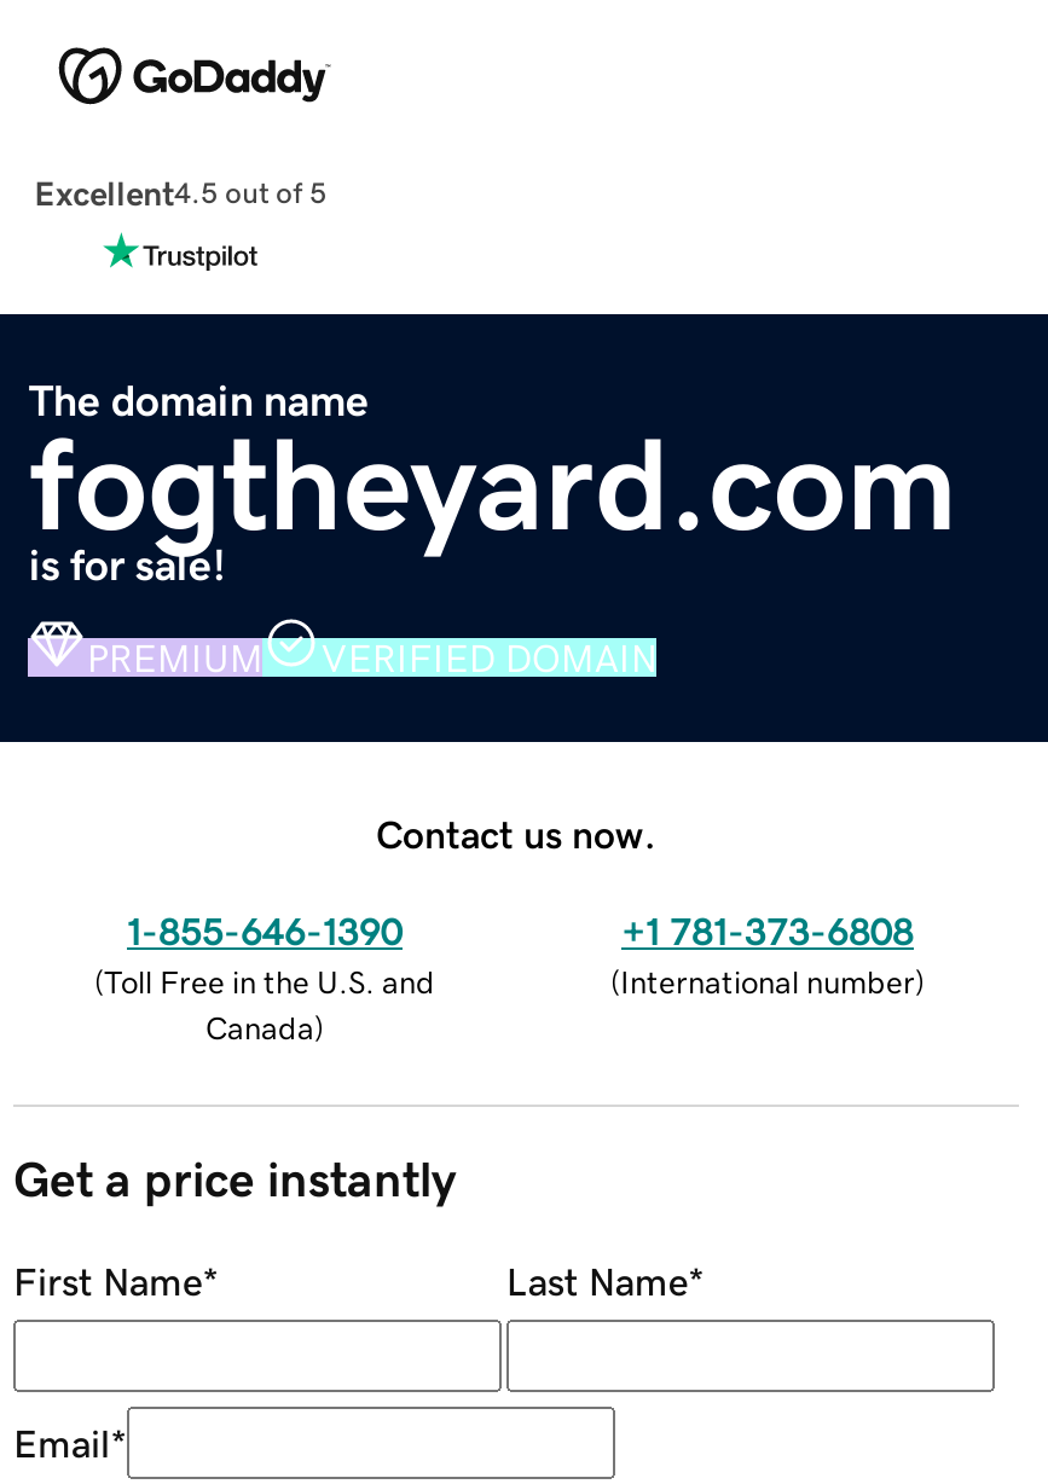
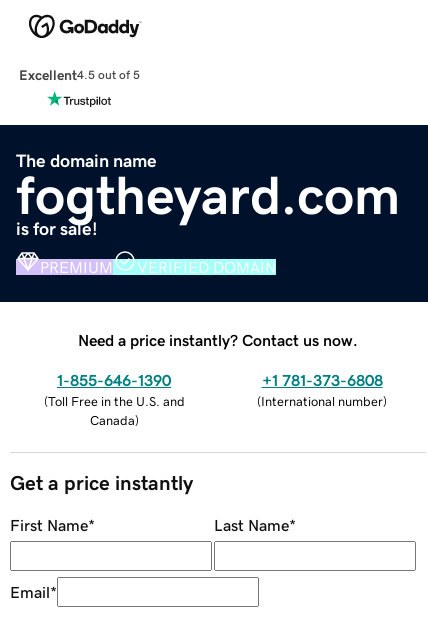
[376,814,656,852] Contact us now. -> [78,332,358,348] Need a price instantly? Contact us now.

